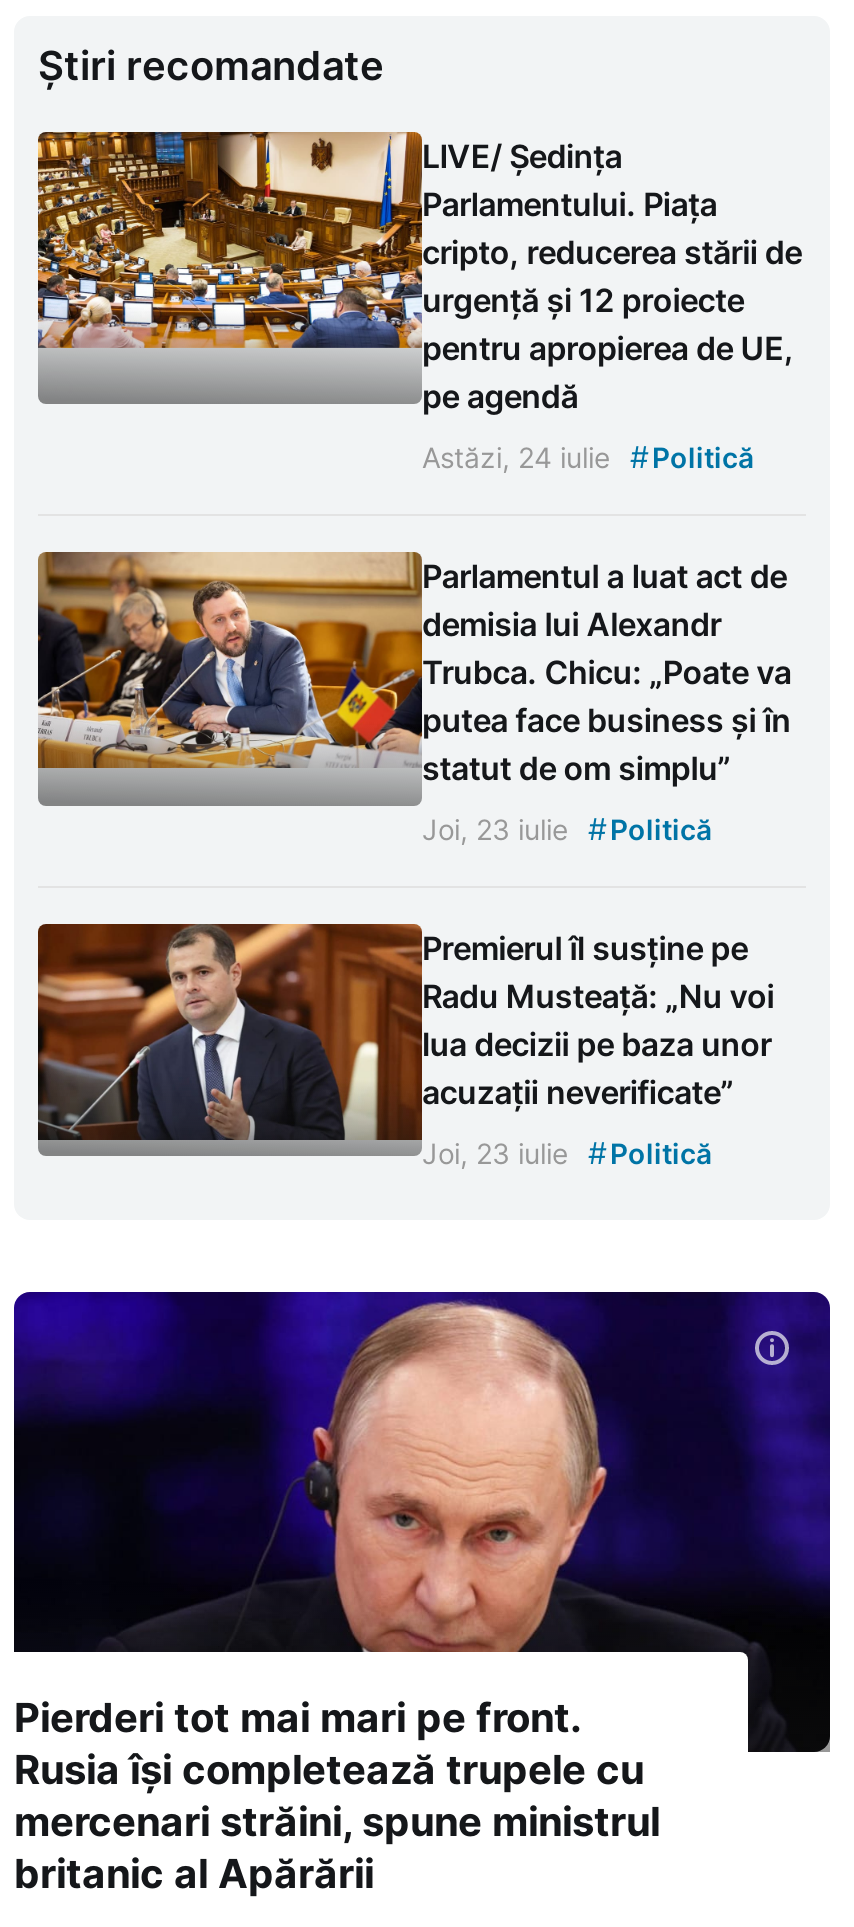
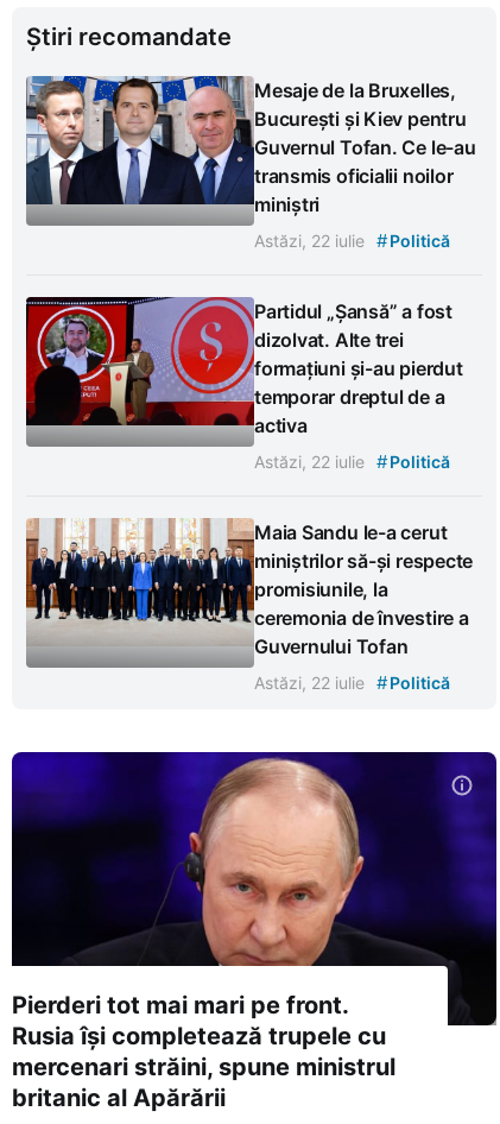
[36,130,802,416] [image] | LIVE/ Ședința | Parlamentului. Piața | cripto, reducerea stării de | urgență și 12 proiecte | pentru apropierea de UE, | pe agendă -> [26,75,476,216] [image] | Mesaje de la Bruxelles, | București și Kiev pentru | Guvernul Tofan. Ce le-au | transmis oficialii noilor | miniștri
[422,438,754,476] Astăzi, 24 iulie #Politică -> [254,229,450,252] Astăzi, 22 iulie #Politică
[36,526,791,806] [image] | Parlamentul a luat act de | demisia lui Alexandr | Trubca. Chicu: „Poate va | putea face business și în | statut de om simplu” -> [25,296,463,462] [image] | Partidul „Șansă” a fost | dizolvat. Alte trei | formațiuni și-au pierdut | temporar dreptul de a | activa
[422,810,712,848] Joi, 23 iulie #Politică -> [254,450,450,473] Astăzi, 22 iulie #Politică
[36,898,774,1156] [image] | Premierul îl susține pe | Radu Musteață: „Nu voi | lua decizii pe baza unor | acuzații neverificate” -> [26,517,473,670] [image] | Maia Sandu le-a cerut | miniștrilor să-și respecte | promisiunile, la | ceremonia de învestire a | Guvernului Tofan
[422,1134,712,1172] Joi, 23 iulie #Politică -> [254,671,450,694] Astăzi, 22 iulie #Politică

